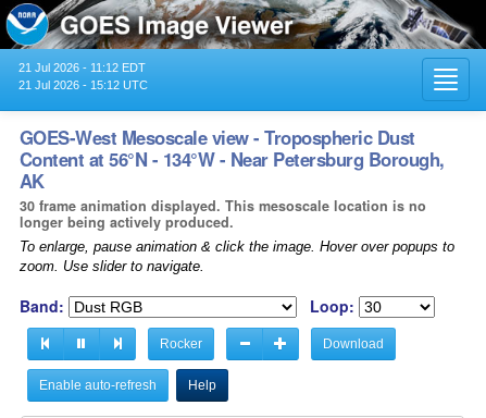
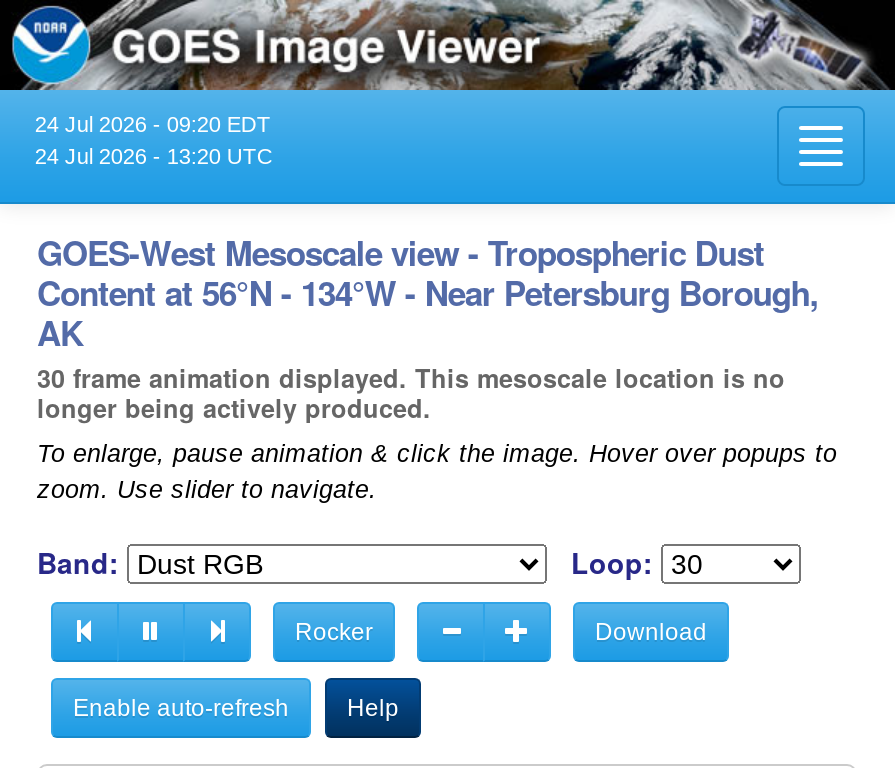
[18,61,146,74] 21 Jul 2026 - 11:12 EDT -> [35,112,271,136] 24 Jul 2026 - 09:20 EDT
[18,78,148,91] 21 Jul 2026 - 15:12 UTC -> [35,144,273,168] 24 Jul 2026 - 13:20 UTC

